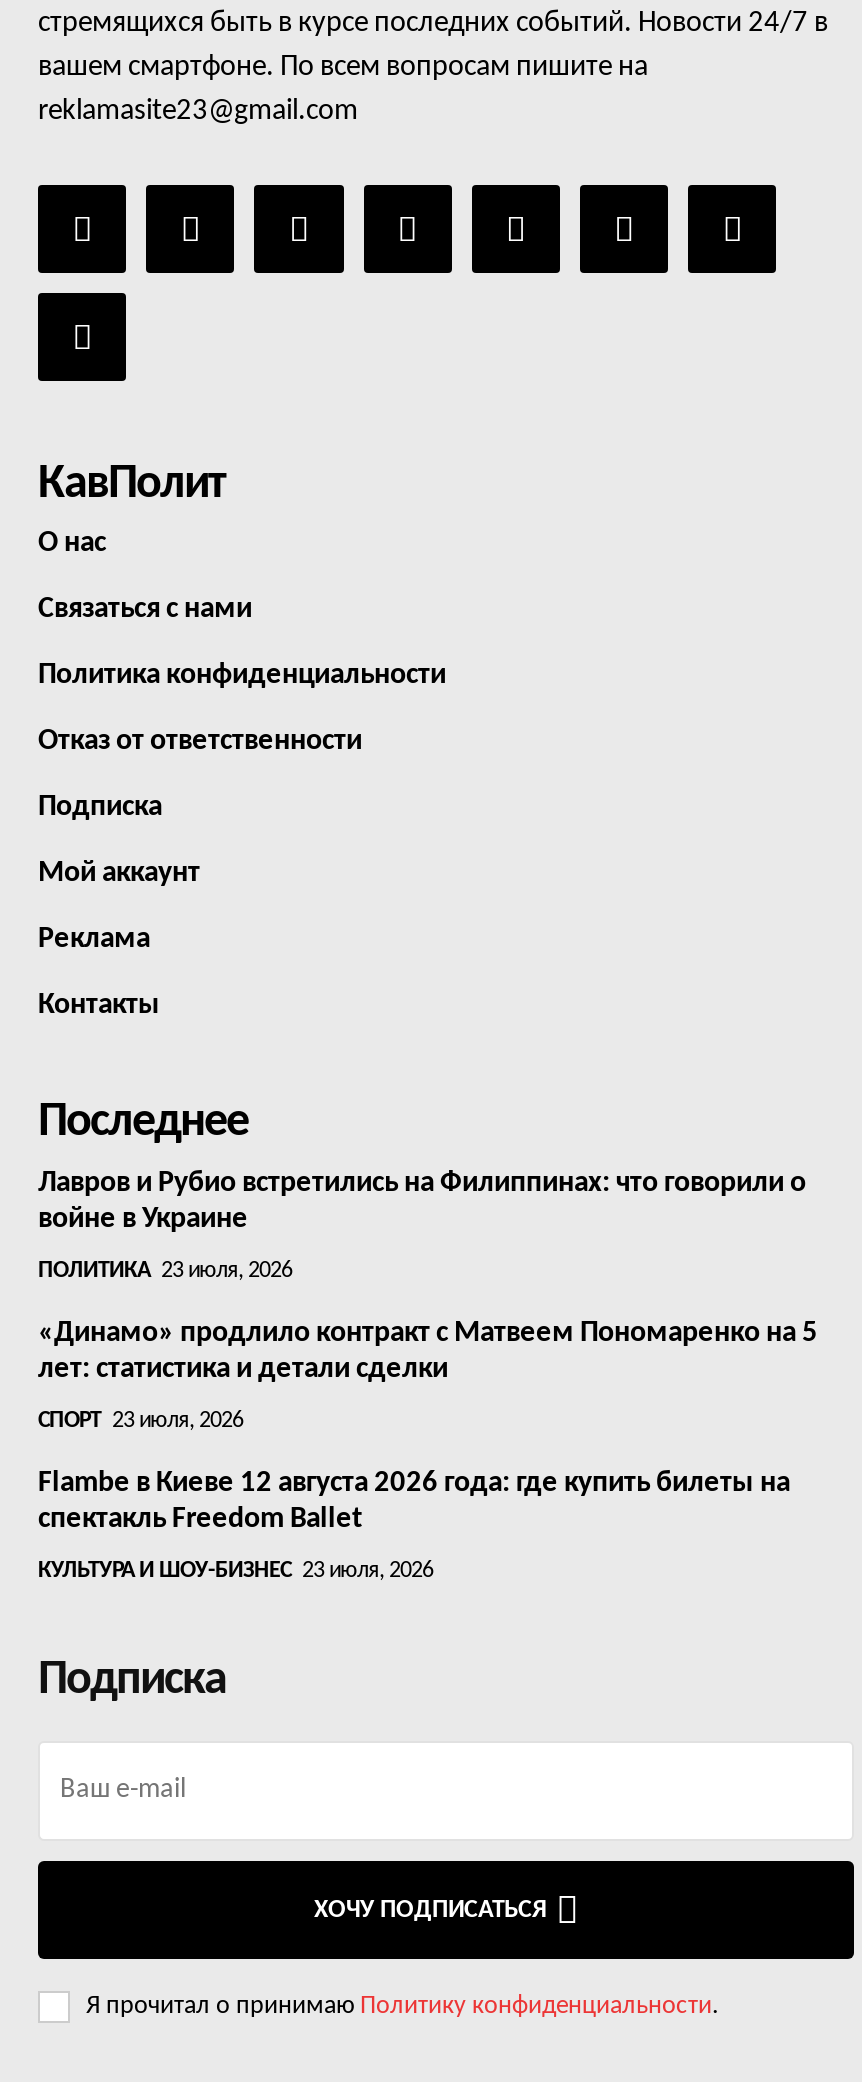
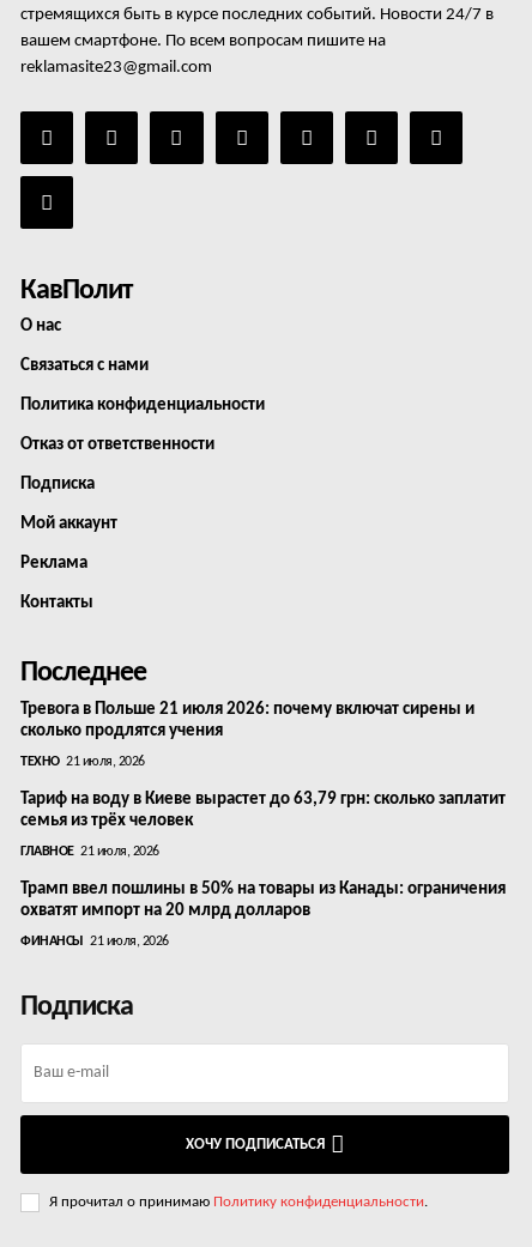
[38,1170,806,1236] Лавров и Рубио встретились на Филиппинах: что говорили о | войне в Украине -> [20,701,474,741] Тревога в Польше 21 июля 2026: почему включат сирены и | сколько продлятся учения
[38,1260,292,1284] ПОЛИТИКА 23 июля, 2026 -> [20,755,144,770] ТЕХНО 21 июля, 2026
[38,1320,818,1386] «Динамо» продлило контракт с Матвеем Пономаренко на 5 | лет: статистика и детали сделки -> [20,791,506,831] Тариф на воду в Киеве вырастет до 63,79 грн: сколько заплатит | семья из трёх человек
[38,1410,243,1434] СПОРТ 23 июля, 2026 -> [20,845,159,859] ГЛАВНОЕ 21 июля, 2026
[38,1470,790,1536] Flambe в Киеве 12 августа 2026 года: где купить билеты на | спектакль Freedom Ballet -> [20,881,506,920] Трамп ввел пошлины в 50% на товары из Канады: ограничения | охватят импорт на 20 млрд долларов
[38,1560,433,1584] КУЛЬТУРА И ШОУ-БИЗНЕС 23 июля, 2026 -> [20,935,168,949] ФИНАНСЫ 21 июля, 2026

